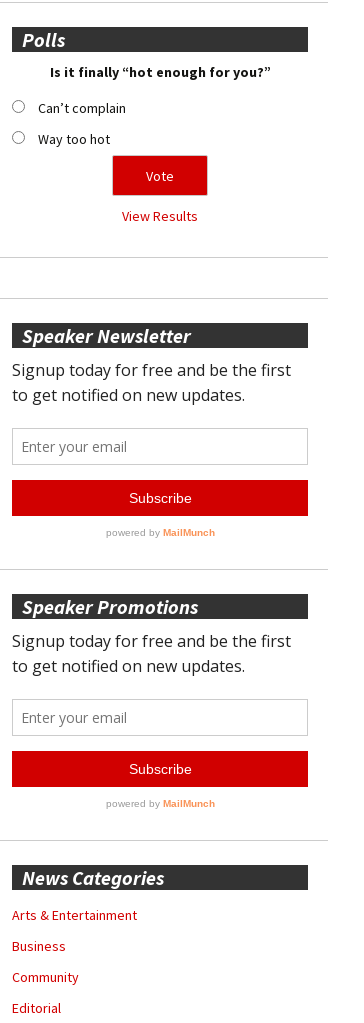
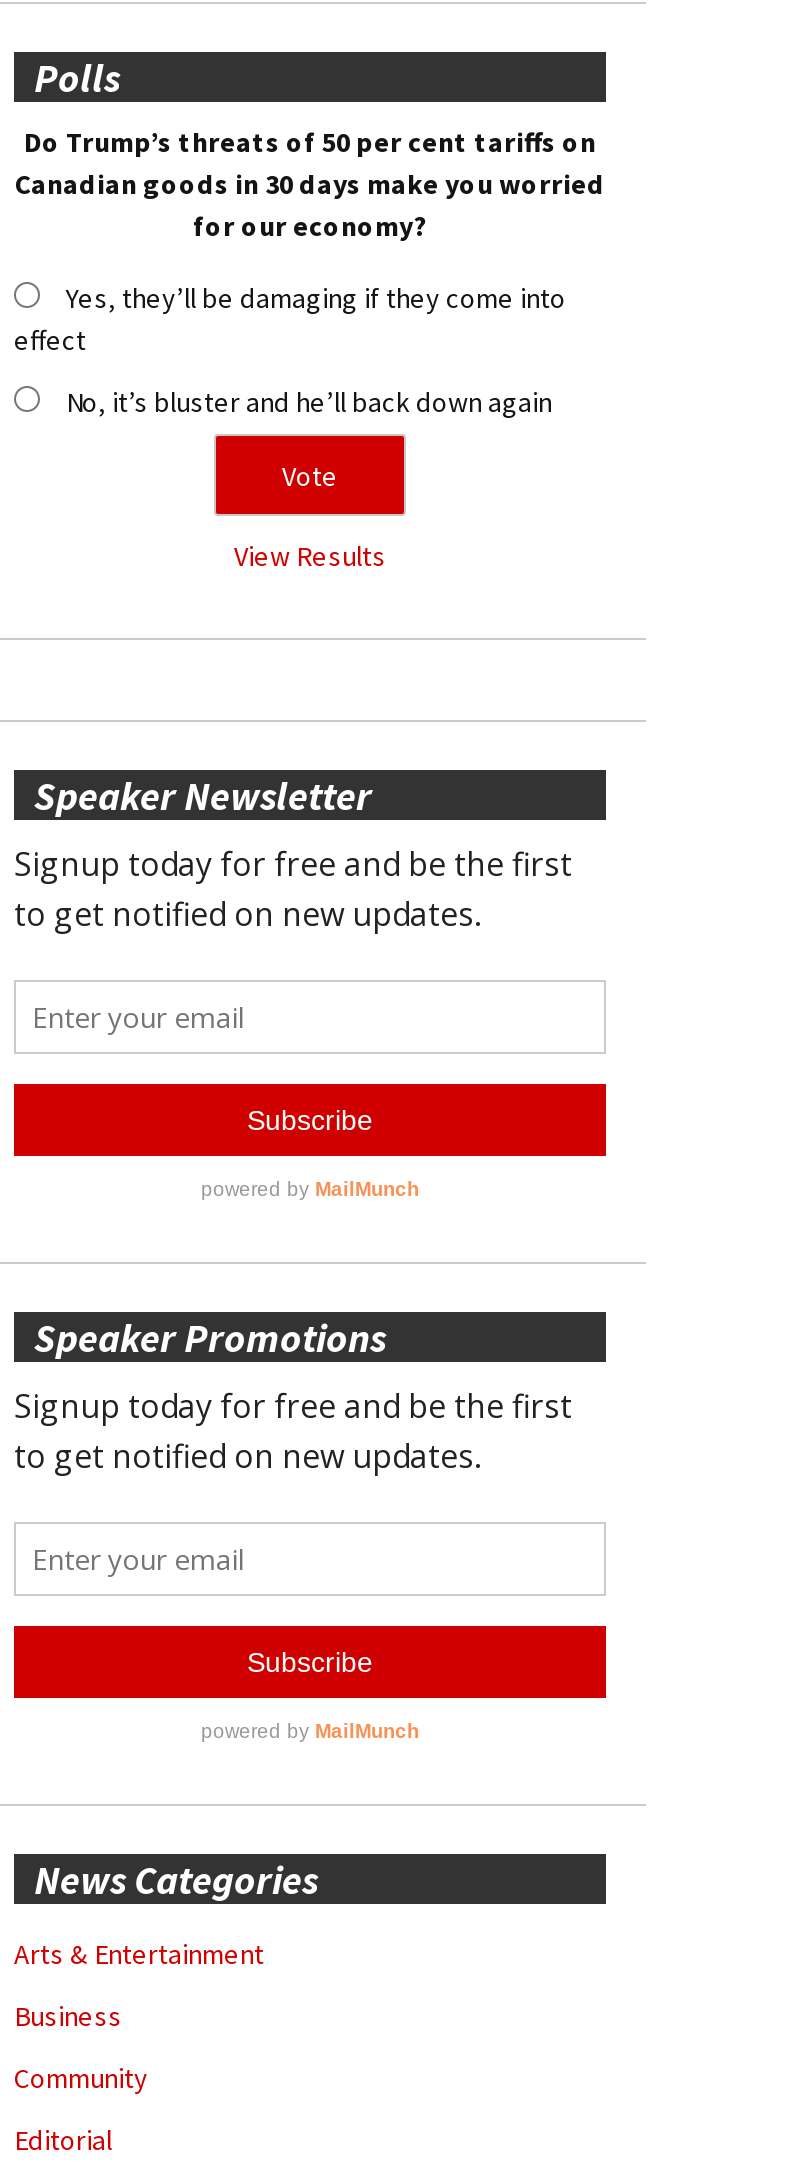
[49,63,270,81] Is it finally “hot enough for you?” -> [15,125,605,245] Do Trump’s threats of 50 per cent tariffs on | Canadian goods in 30 days make you worried | for our economy?
[38,99,126,117] Can’t complain -> [14,281,566,359] Yes, they’ll be damaging if they come into | effect
[38,130,110,148] Way too hot -> [66,385,552,421] No, it’s bluster and he’ll back down again

